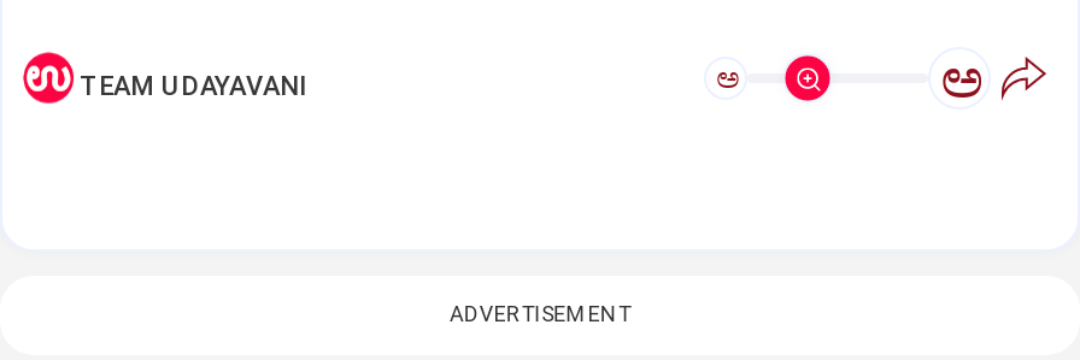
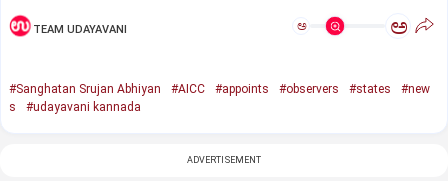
none -> [9,82,430,114] #Sanghatan Srujan Abhiyan | #AICC | #appoints | #observers | #states | #new | s | #udayavani kannada

